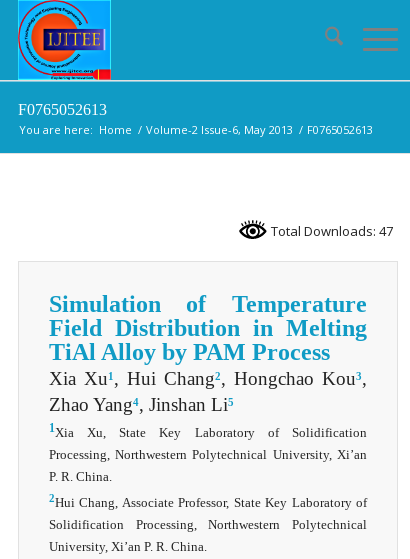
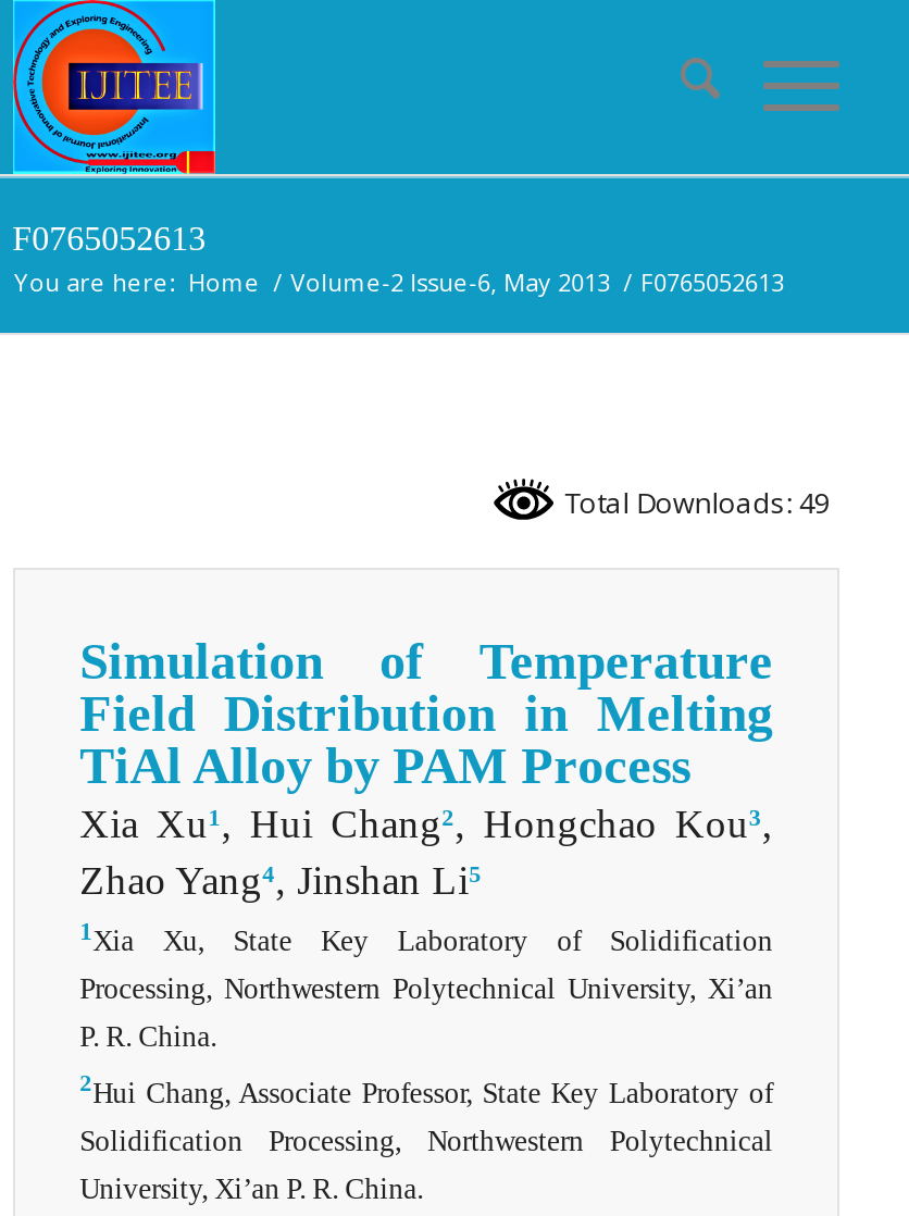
[268,222,393,240] Total Downloads: 47 -> [558,483,829,522] Total Downloads: 49

